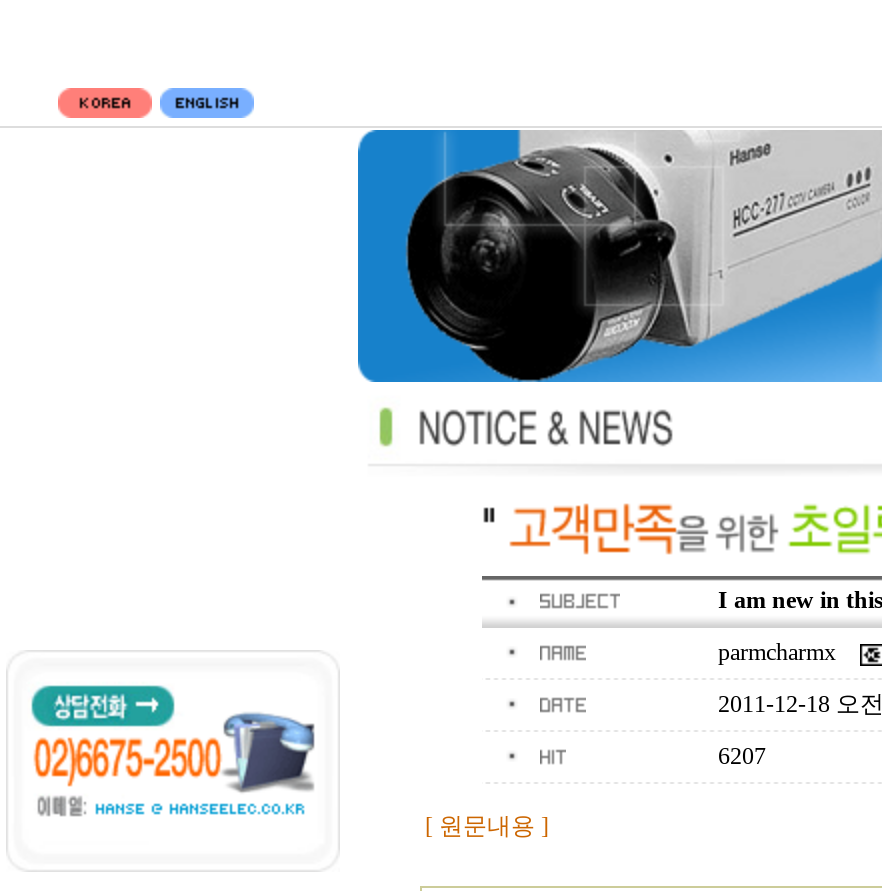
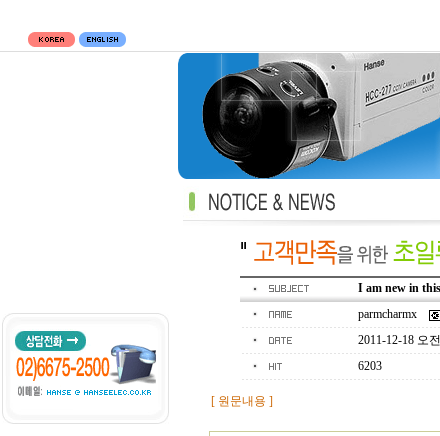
[718,742,766,770] 6207 -> [358,359,382,373] 6203

